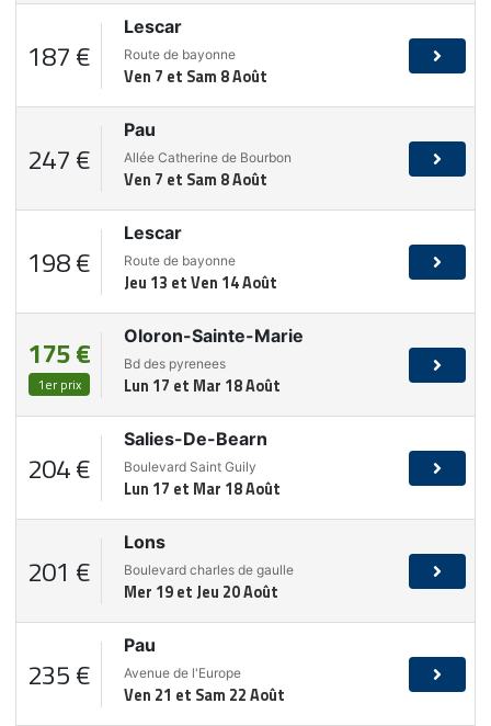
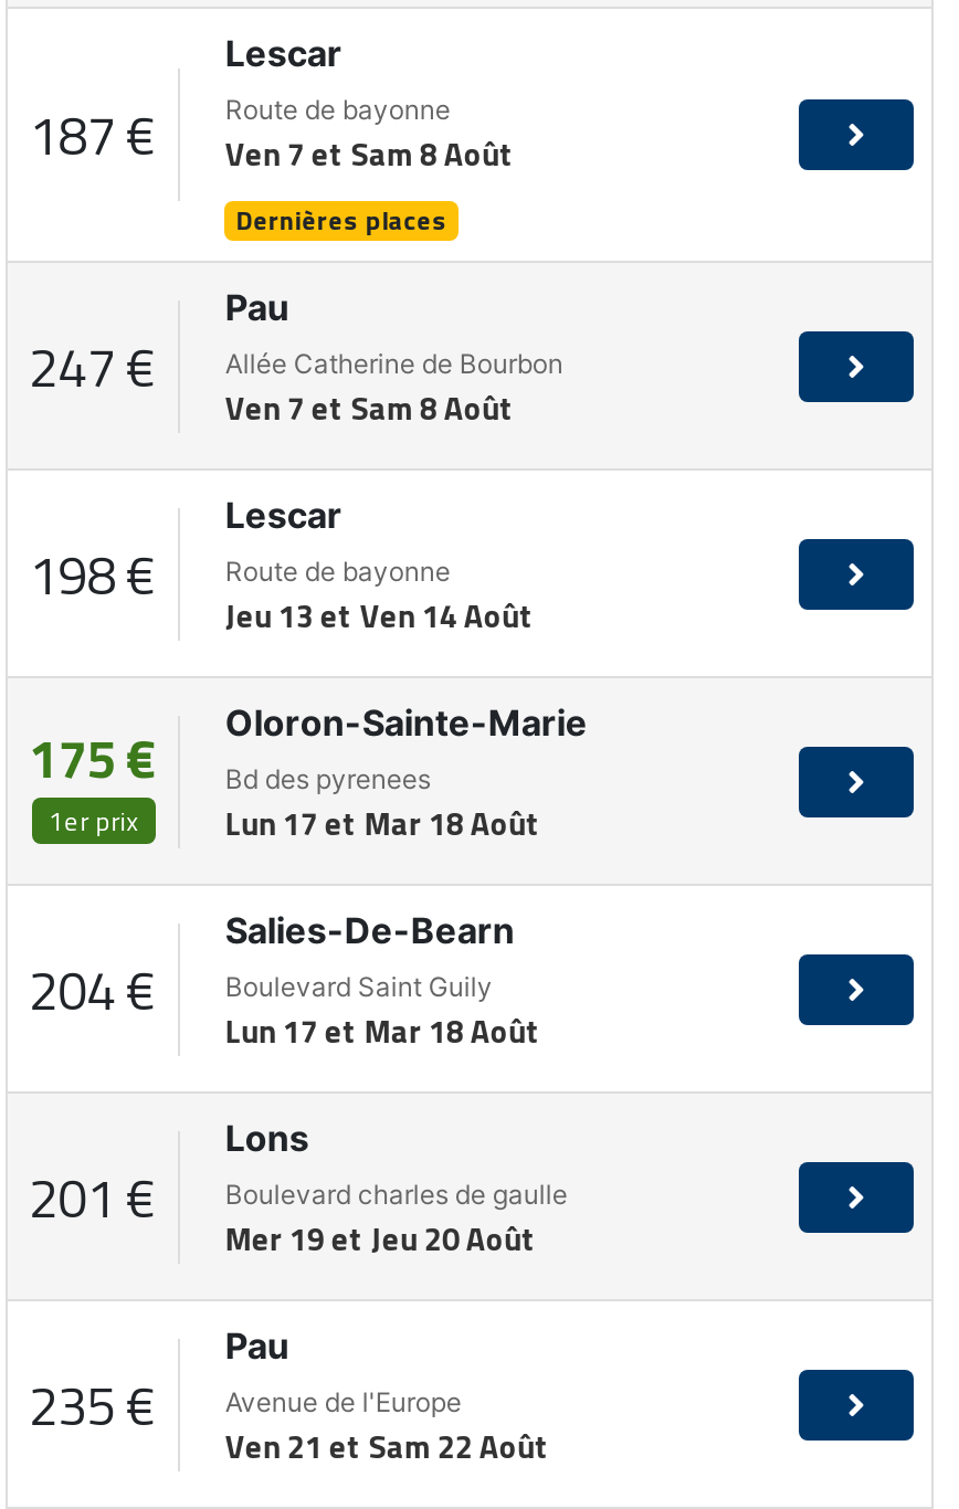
none -> [236,199,448,241] Dernières places

